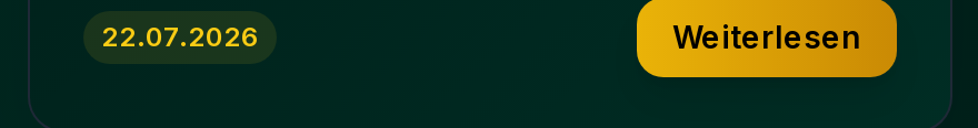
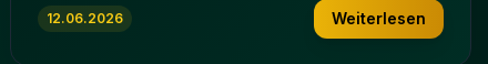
[101,19,259,52] 22.07.2026 -> [47,10,123,26] 12.06.2026

